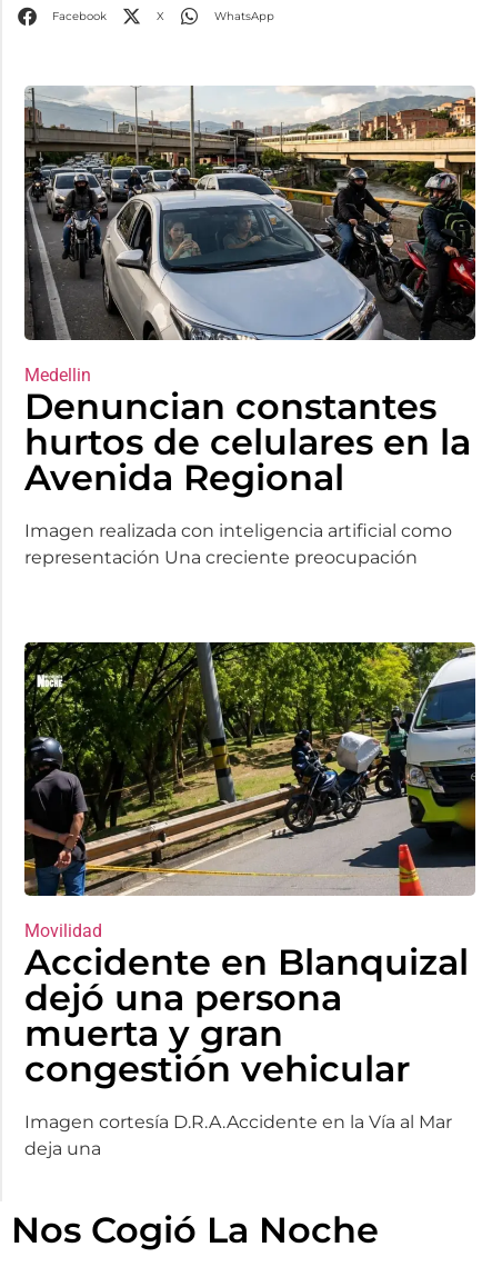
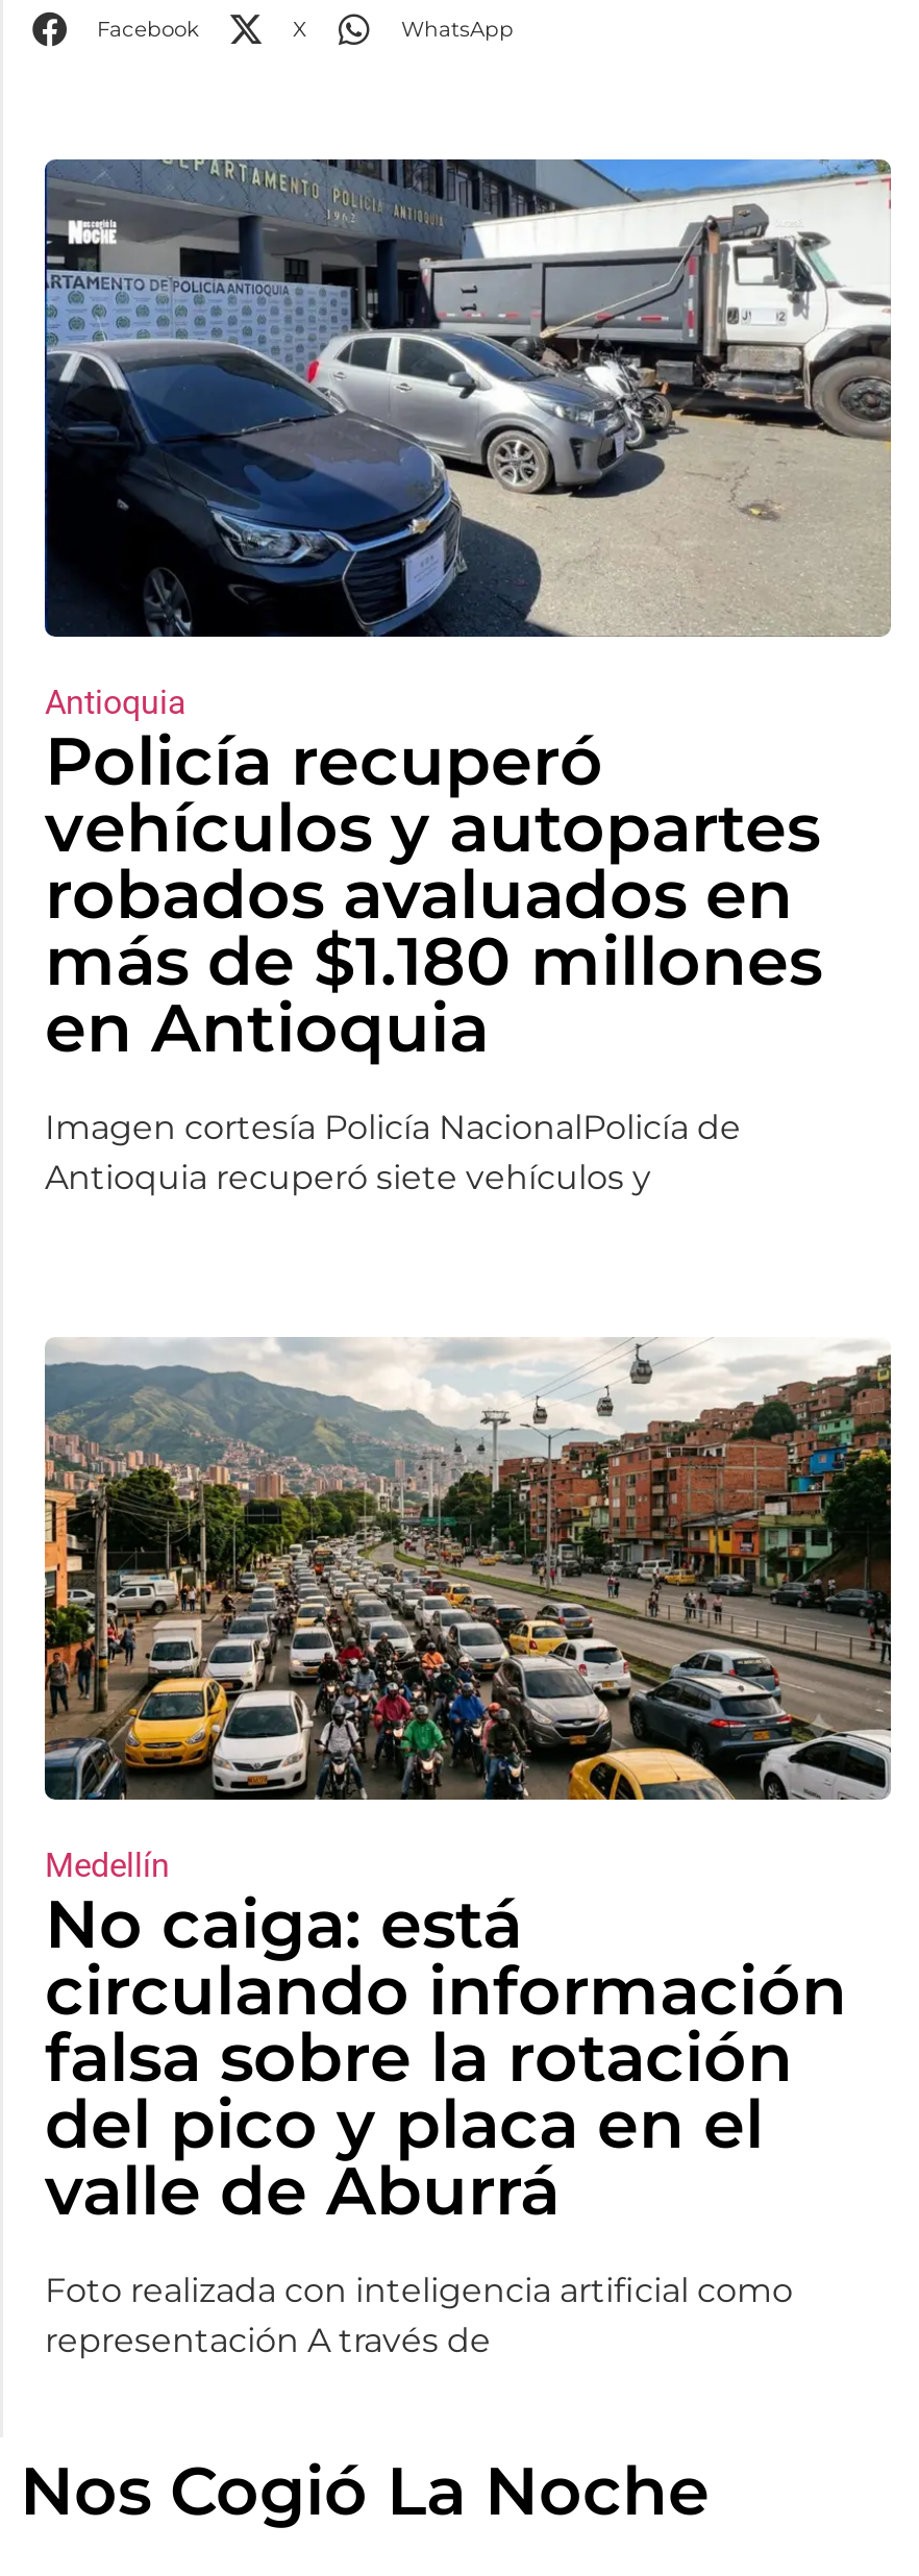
[24,86,475,499] [image] | Medellin | Denuncian constantes | hurtos de celulares en la | Avenida Regional -> [43,157,891,1067] [image] | Antioquia | Policía recuperó | vehículos y autopartes | robados avaluados en | más de $1.180 millones | en Antioquia
[24,520,452,567] Imagen realizada con inteligencia artificial como | representación Una creciente preocupación -> [45,1107,741,1197] Imagen cortesía Policía NacionalPolicía de | Antioquia recuperó siete vehículos y
[23,641,476,897] [image] -> [43,1337,893,1748] [image]
[24,921,469,1091] Movilidad | Accidente en Blanquizal | dejó una persona | muerta y gran | congestión vehicular -> [45,1845,847,2231] Medellín | No caiga: está | circulando información | falsa sobre la rotación | del pico y placa en el | valle de Aburrá
[24,1112,452,1160] Imagen cortesía D.R.A.Accidente en la Vía al Mar | deja una -> [45,2270,793,2360] Foto realizada con inteligencia artificial como | representación A través de

